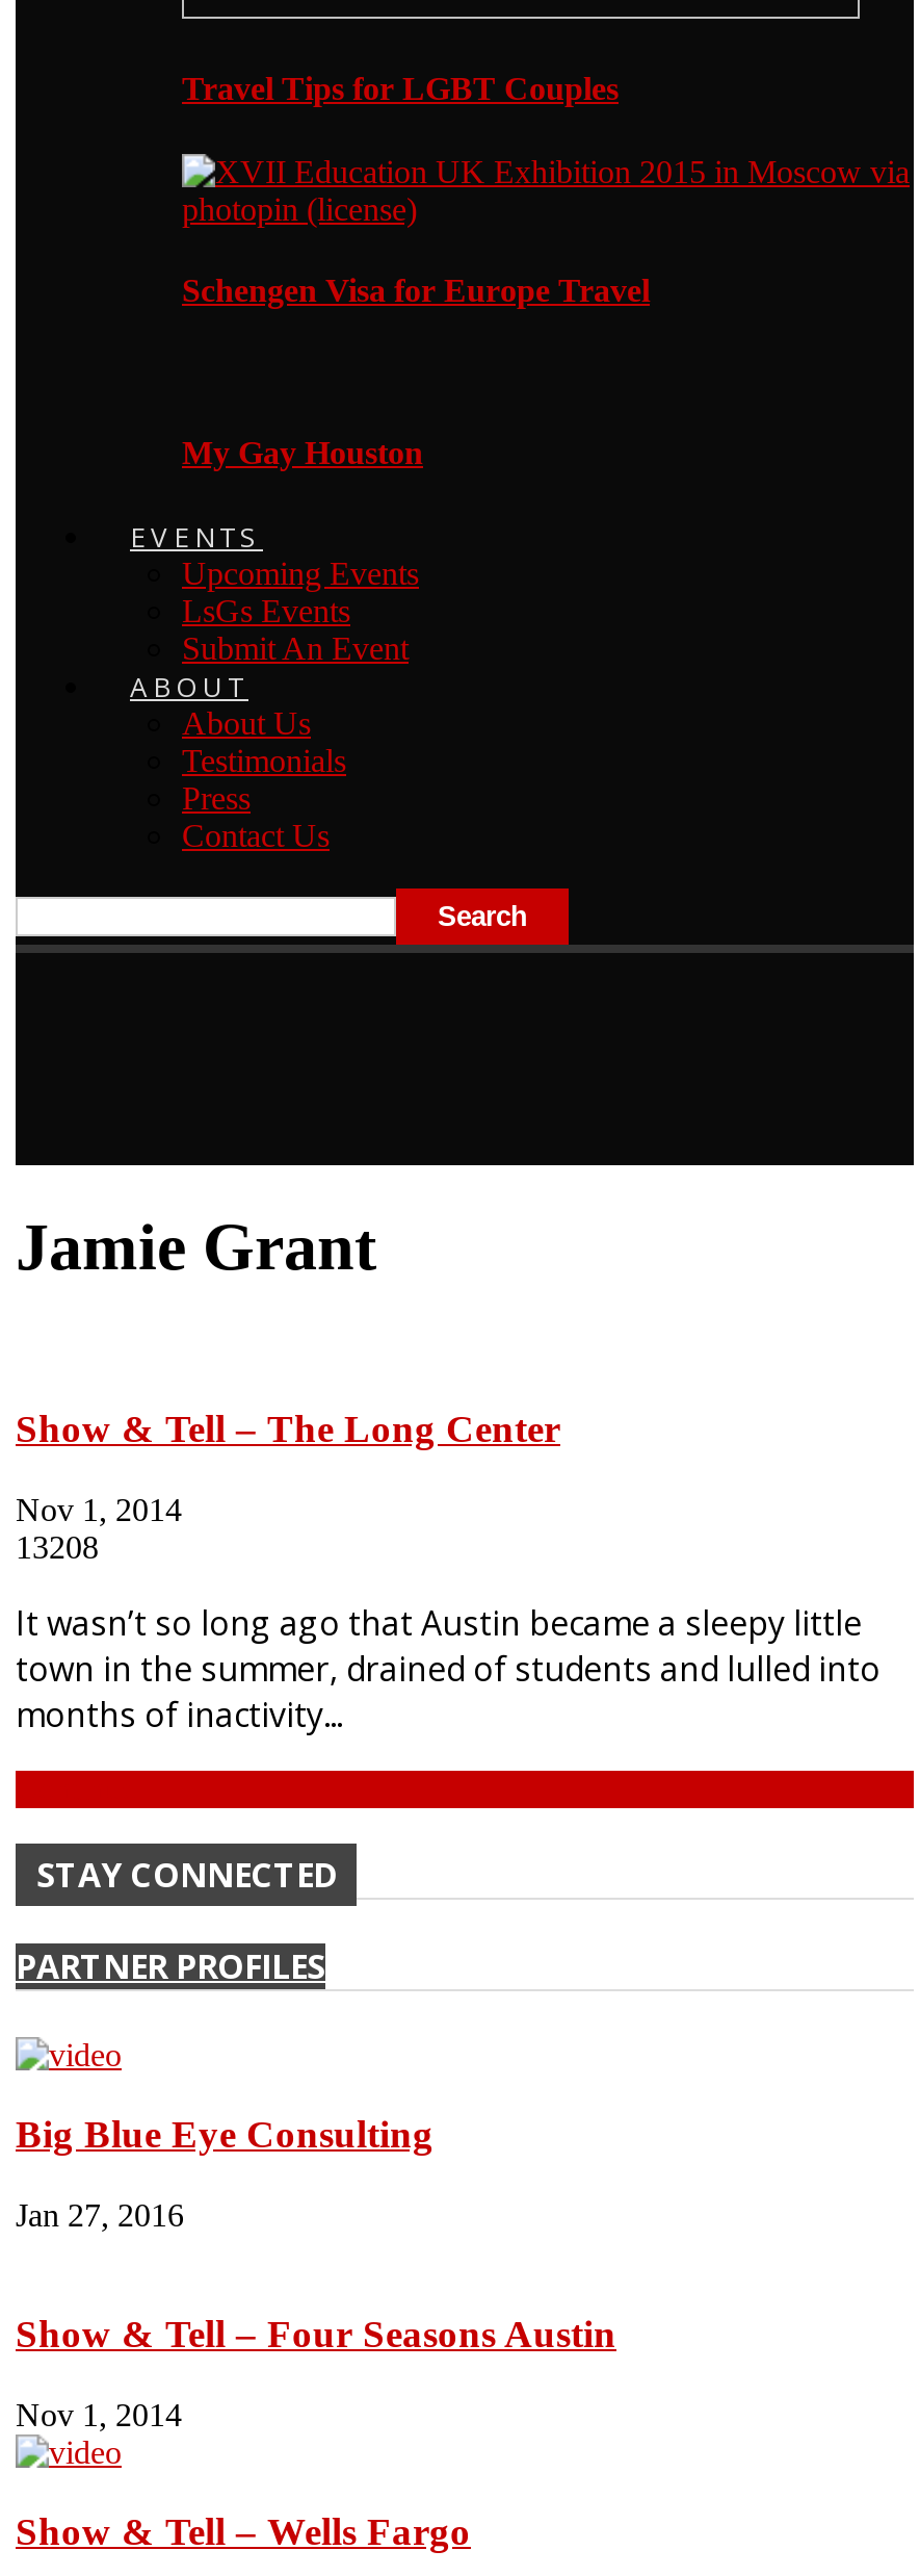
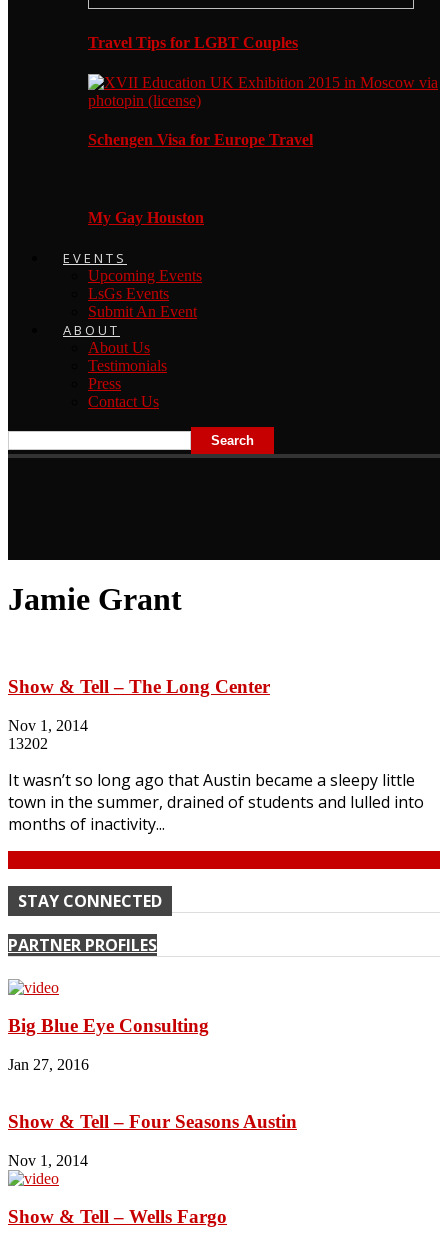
[16,1529,99,1565] 13208 -> [8,735,48,752] 13202

